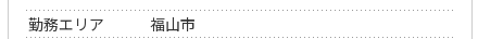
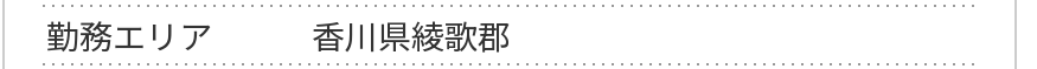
[149,13,195,35] 福山市 -> [312,13,511,60] 香川県綾歌郡

